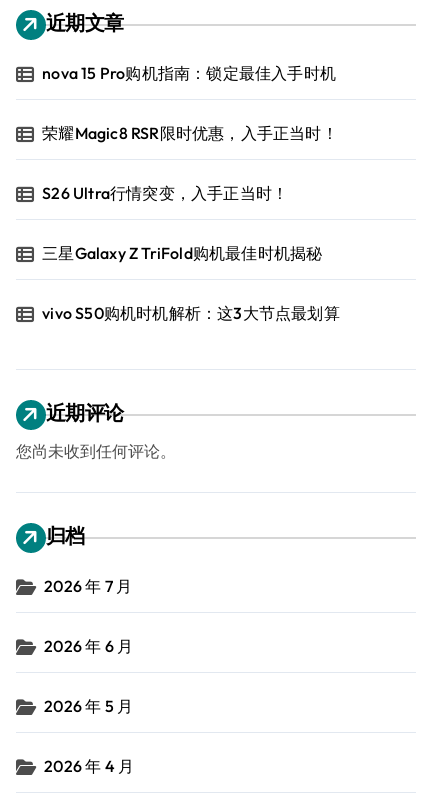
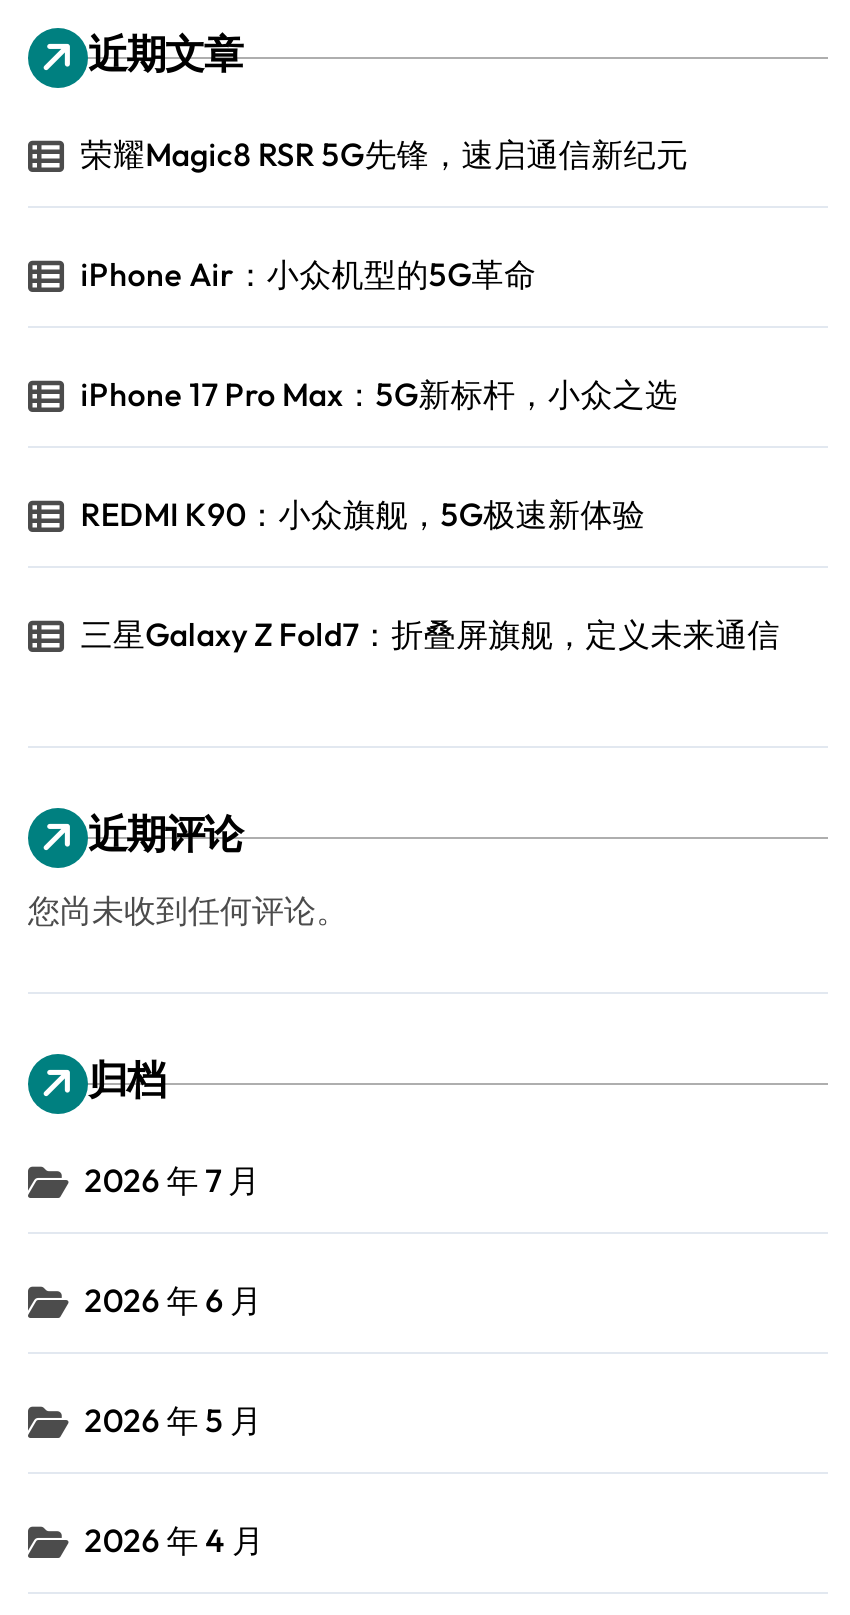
[42,63,336,83] nova 15 Pro购机指南：锁定最佳入手时机 -> [80,134,688,174] 荣耀Magic8 RSR 5G先锋，速启通信新纪元
[42,123,338,143] 荣耀Magic8 RSR限时优惠，入手正当时！ -> [80,254,536,294] iPhone Air：小众机型的5G革命
[42,183,288,203] S26 Ultra行情突变，入手正当时！ -> [80,374,678,414] iPhone 17 Pro Max：5G新标杆，小众之选
[42,243,322,263] 三星Galaxy Z TriFold购机最佳时机揭秘 -> [80,494,645,534] REDMI K90：小众旗舰，5G极速新体验
[42,303,340,323] vivo S50购机时机解析：这3大节点最划算 -> [80,614,780,654] 三星Galaxy Z Fold7：折叠屏旗舰，定义未来通信

